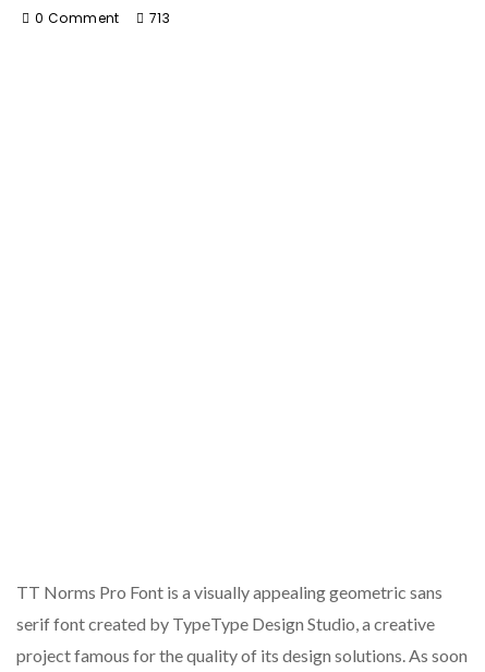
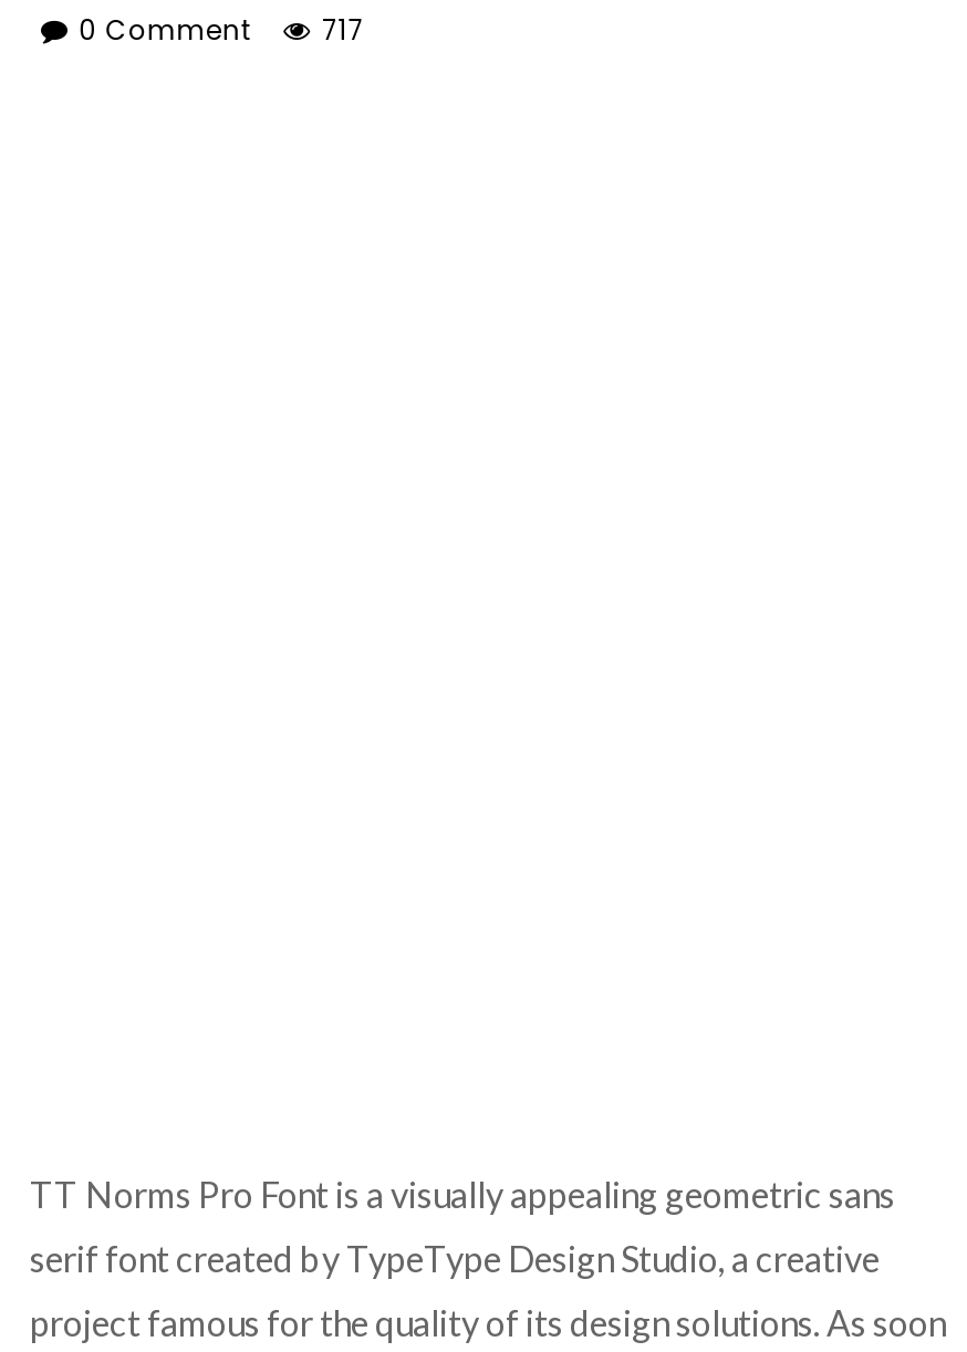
[35,9,170,28] 0 Comment 713 -> [79,10,364,48] 0 Comment 717

